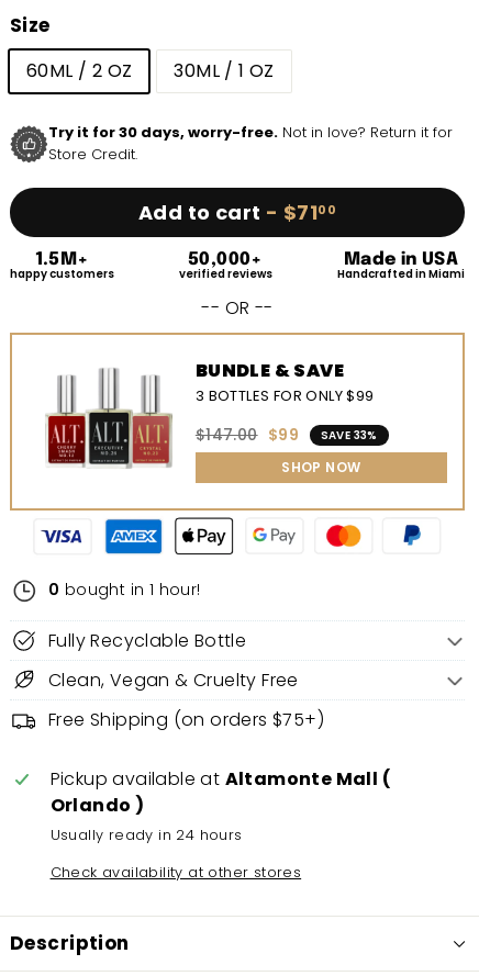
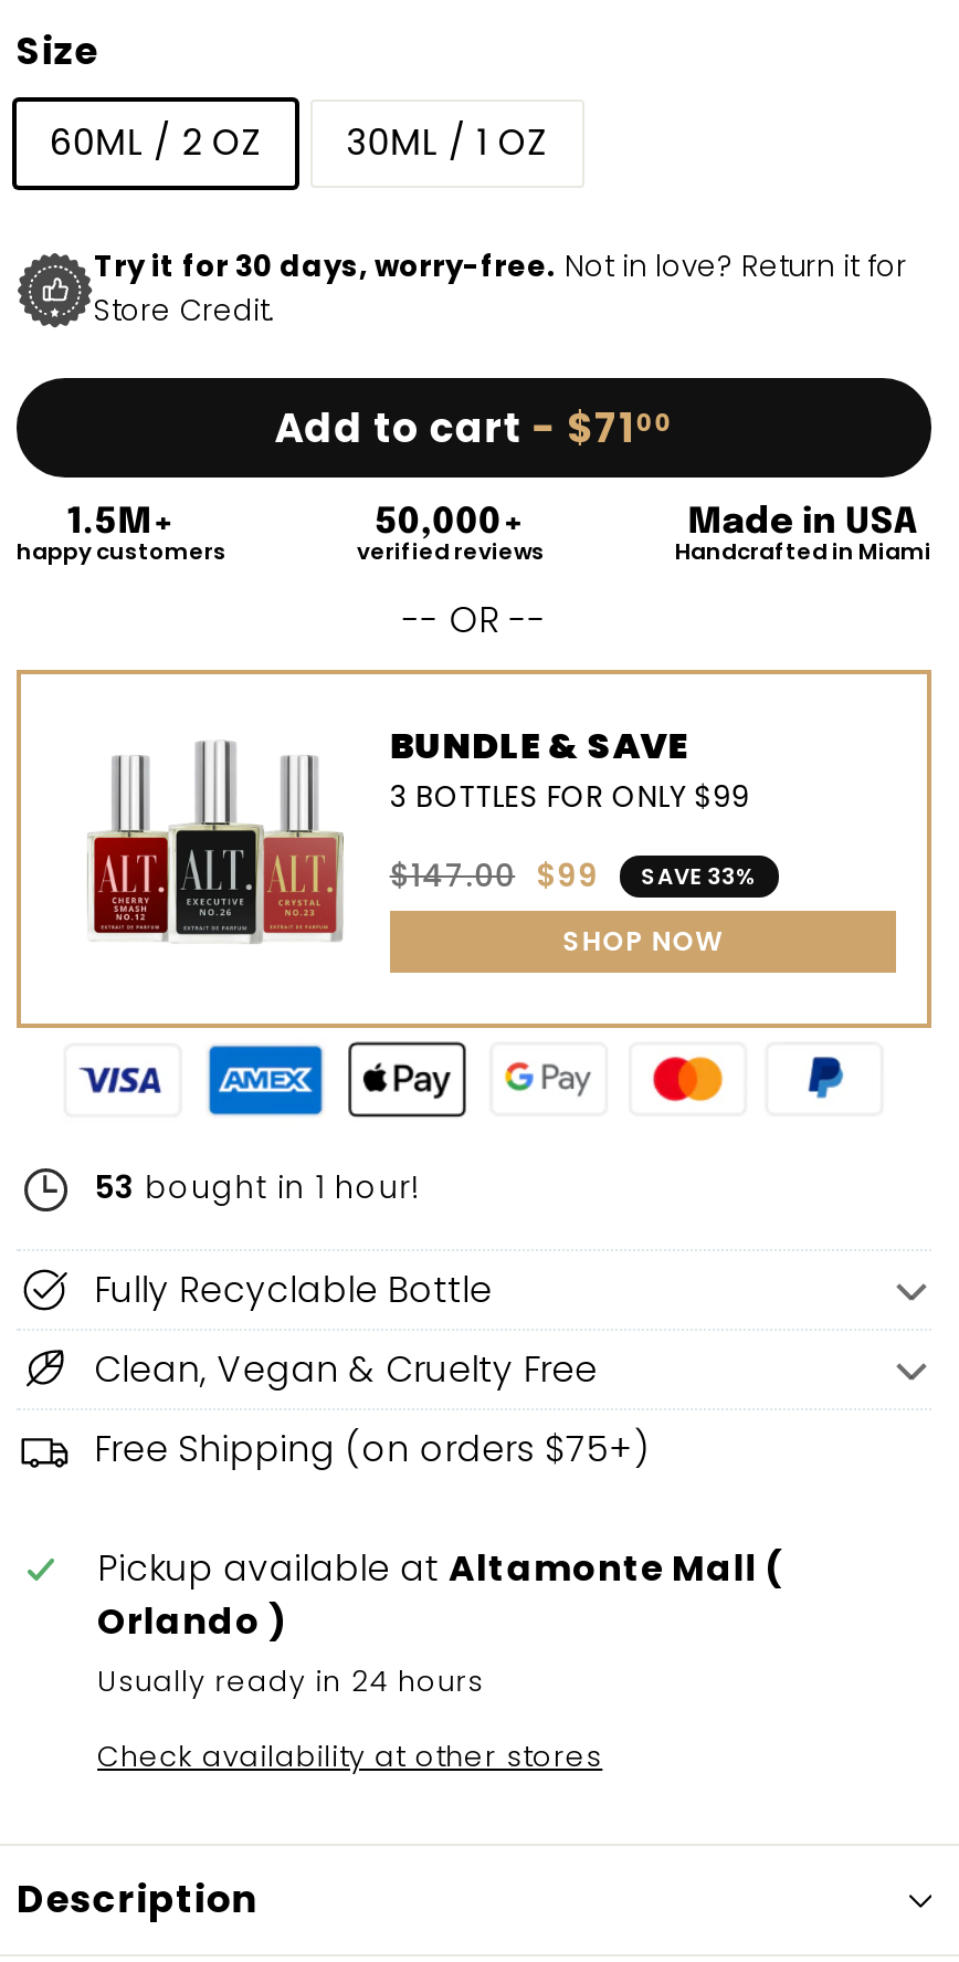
[48,579,201,601] 0 bought in 1 hour! -> [94,1165,419,1209] 53 bought in 1 hour!

